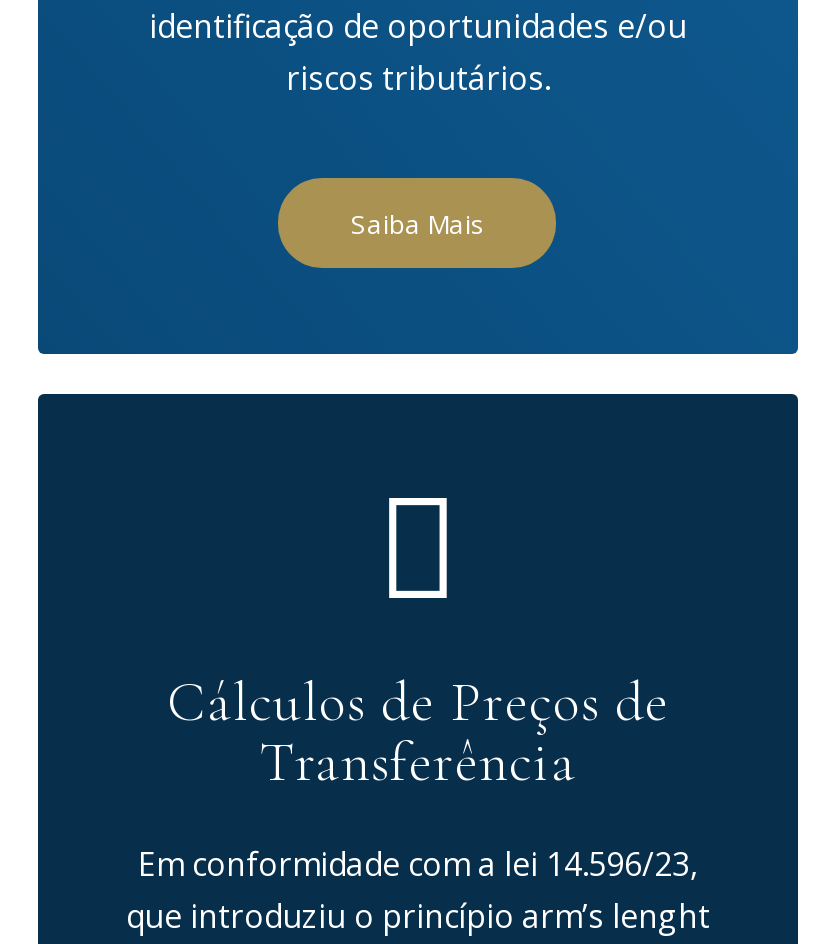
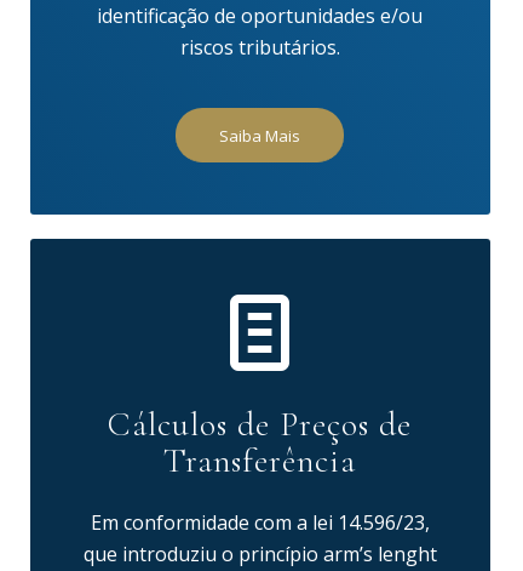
[368,488,466,612] [image] -> [229,293,291,372] [image]

